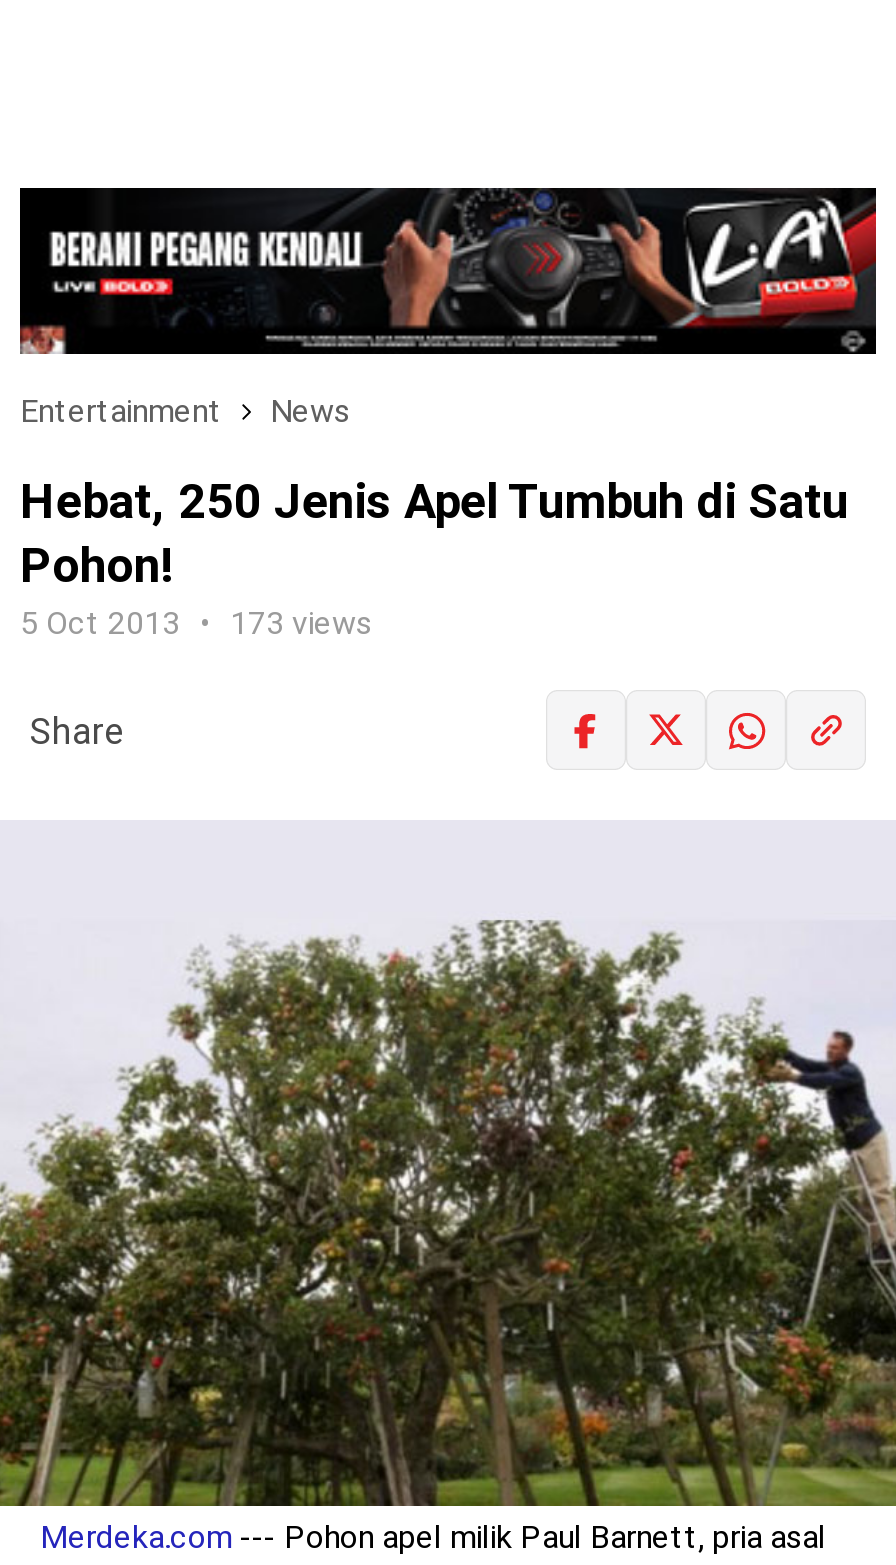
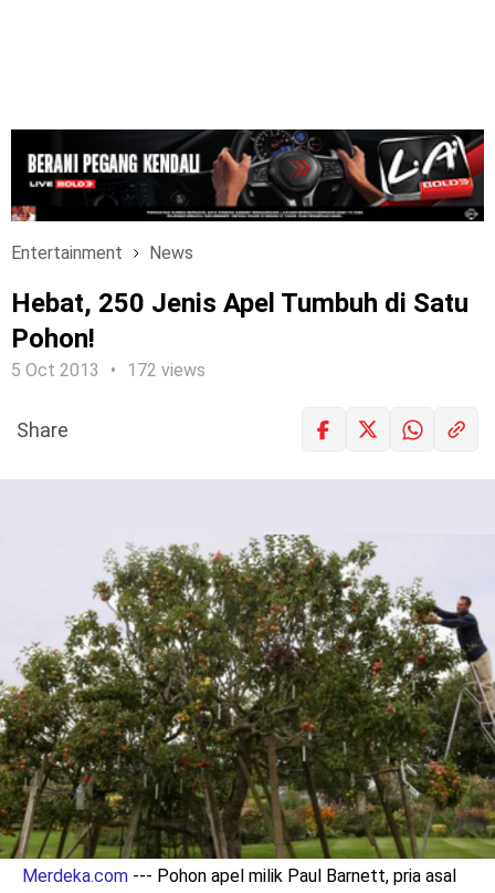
[20,604,372,642] 5 Oct 2013 173 views -> [11,360,206,381] 5 Oct 2013 172 views

